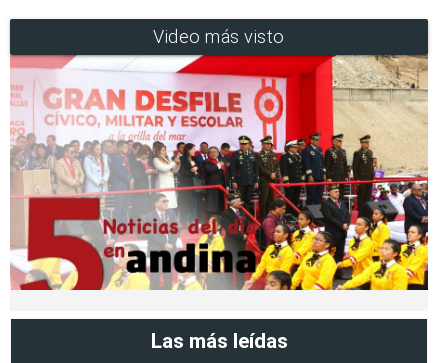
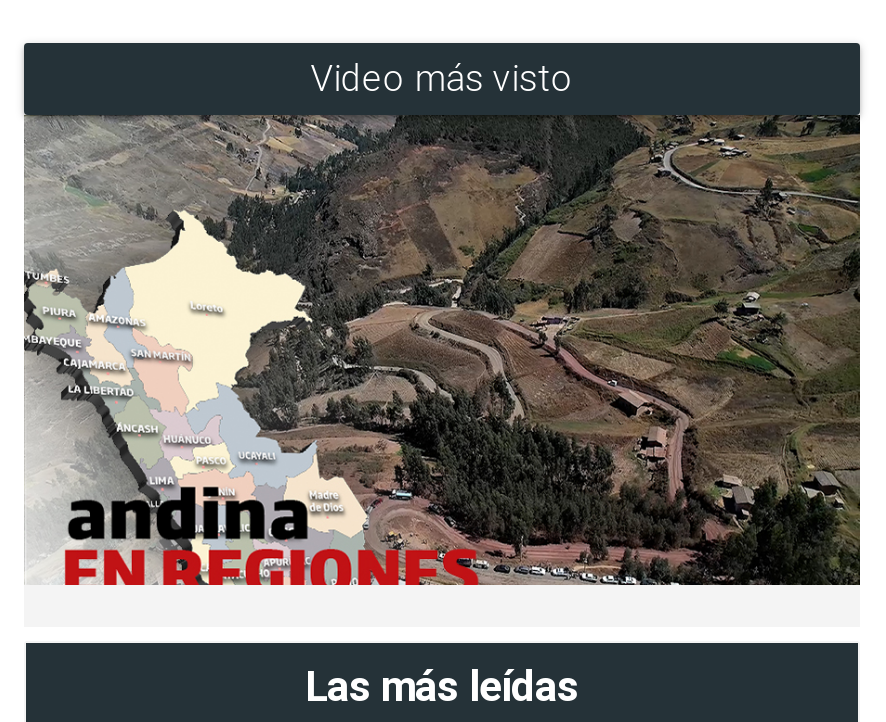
[10,54,429,291] [image] -> [22,115,862,587] [image]

